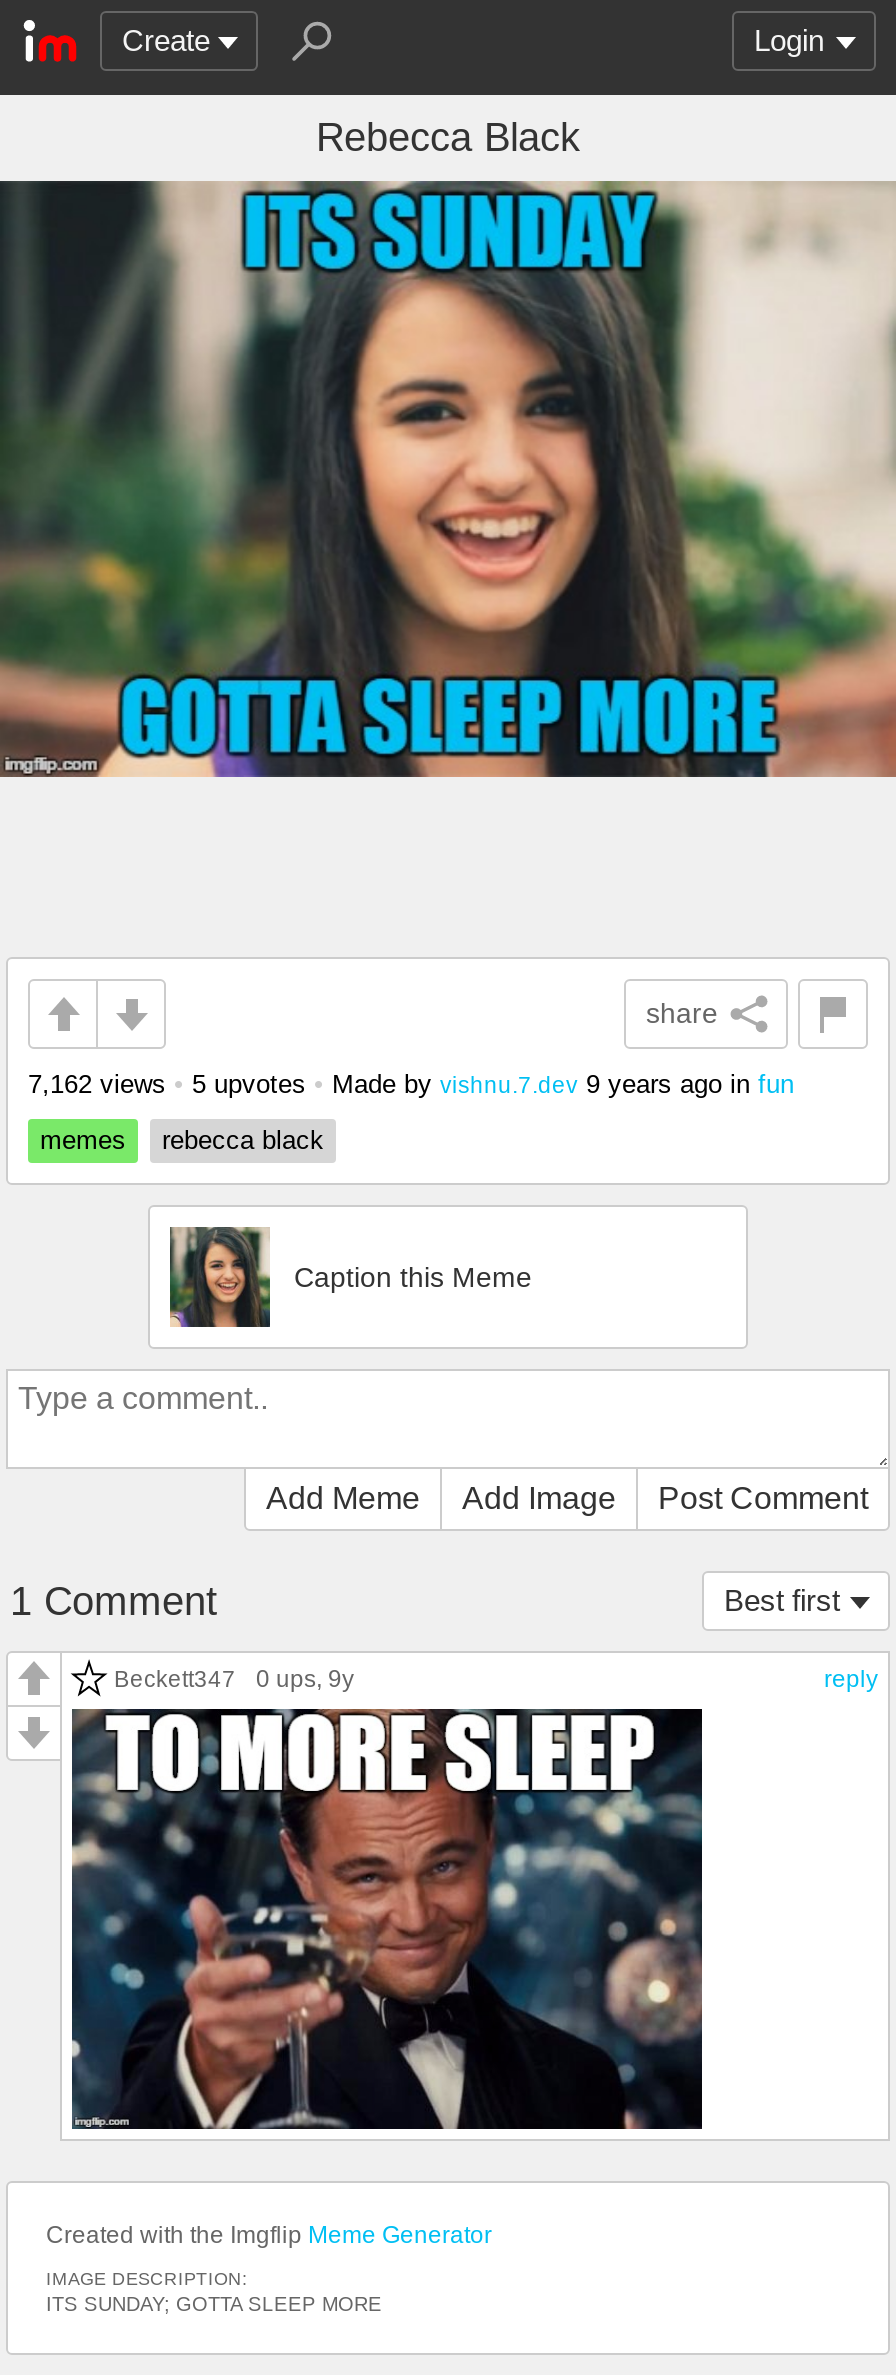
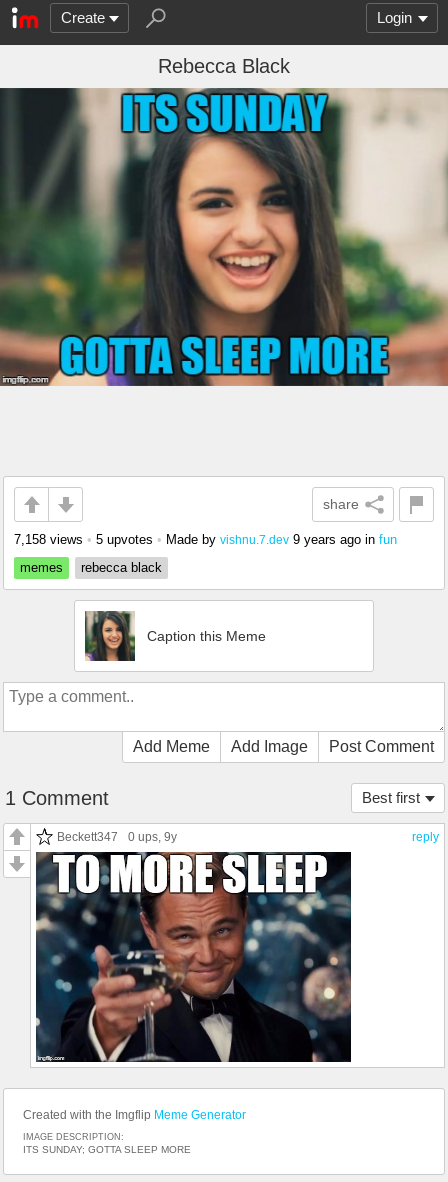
[28,1070,794,1100] 7,162 views • 5 upvotes • Made by vishnu.7.dev 9 years ago in fun -> [14,532,397,547] 7,158 views • 5 upvotes • Made by vishnu.7.dev 9 years ago in fun

